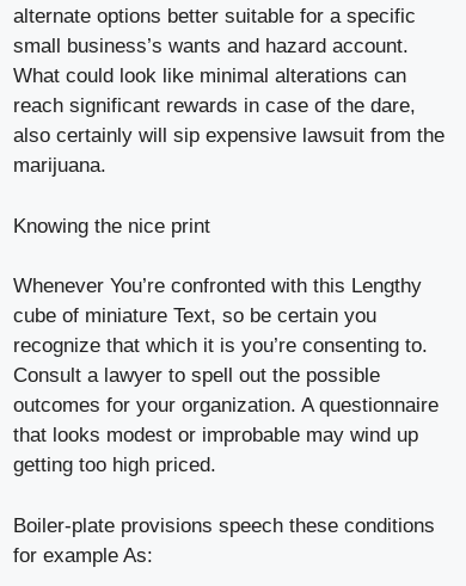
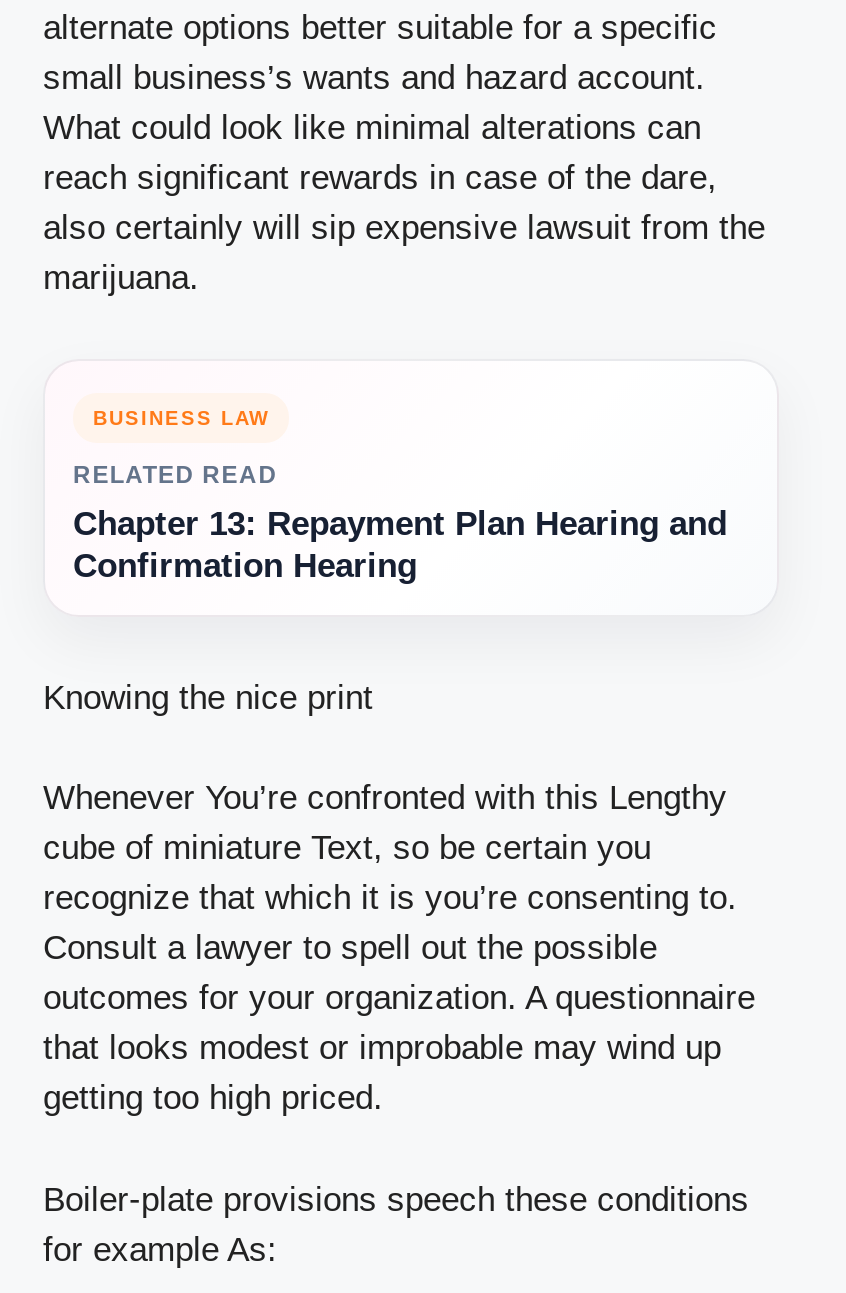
none -> [73,406,727,584] BUSINESS LAW | RELATED READ | Chapter 13: Repayment Plan Hearing and | Confirmation Hearing

